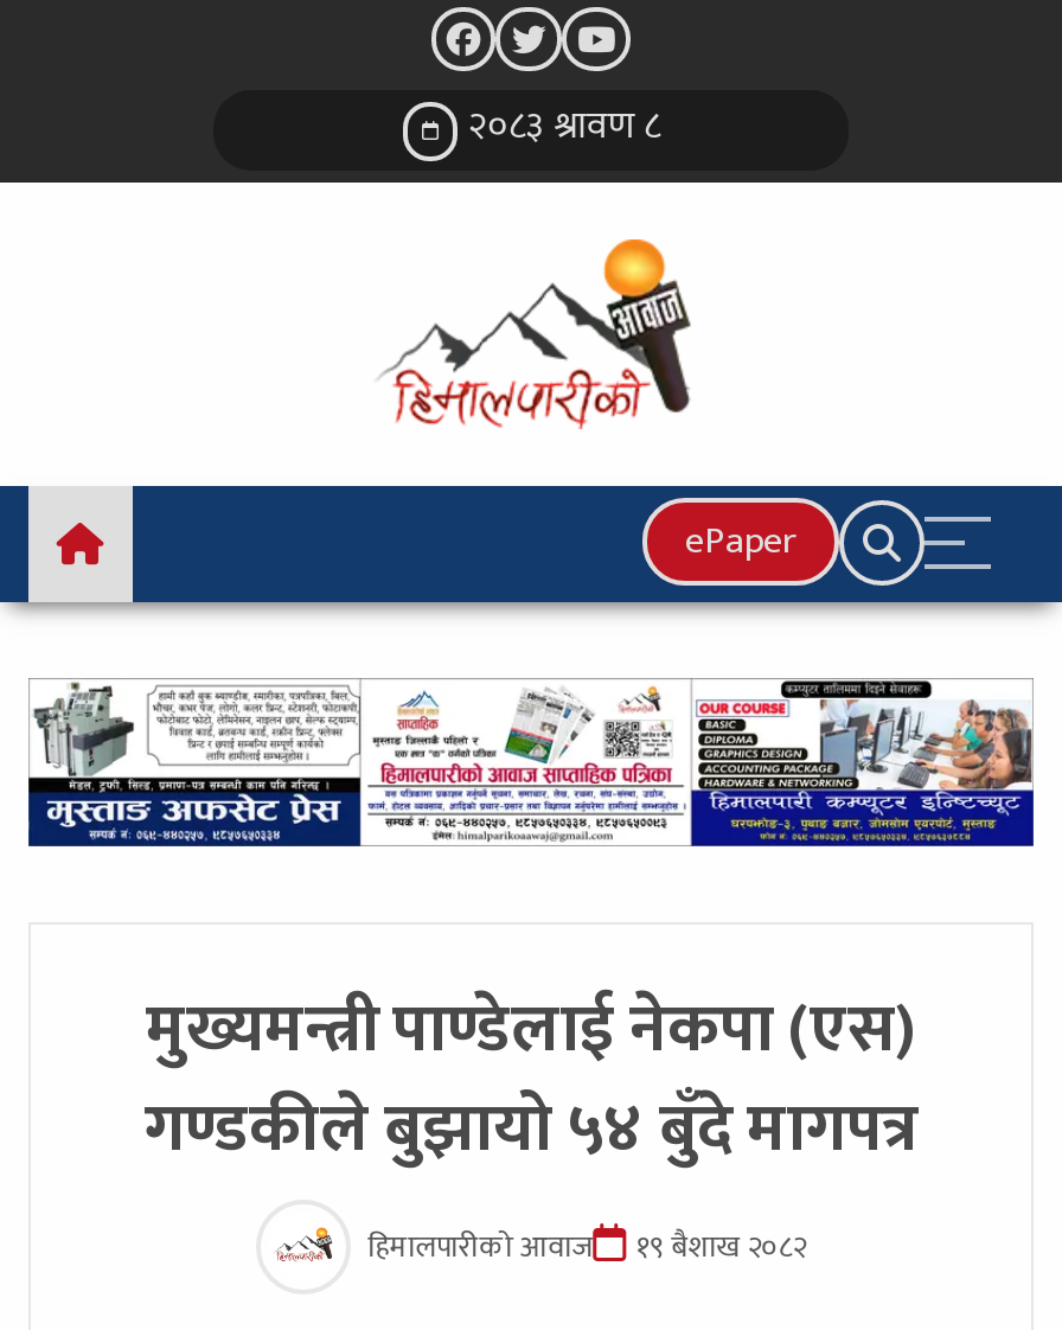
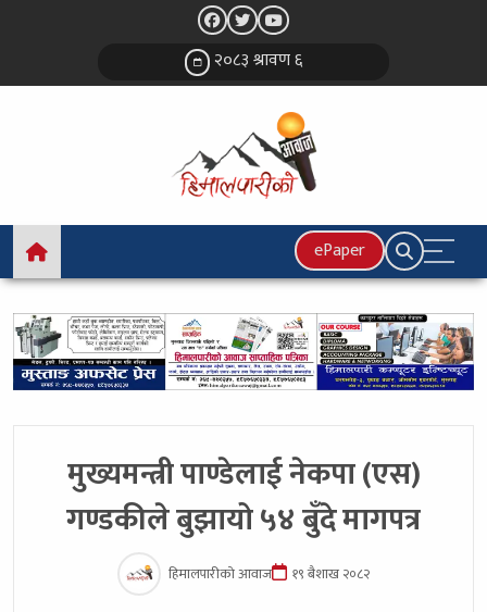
[468,96,660,160] २०८३ श्रावण ८ -> [215,46,303,75] २०८३ श्रावण ६

